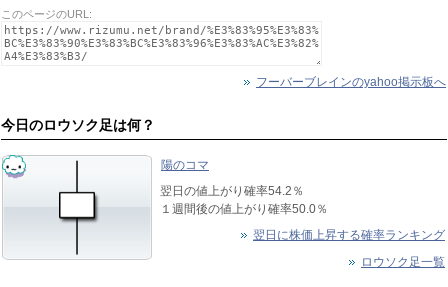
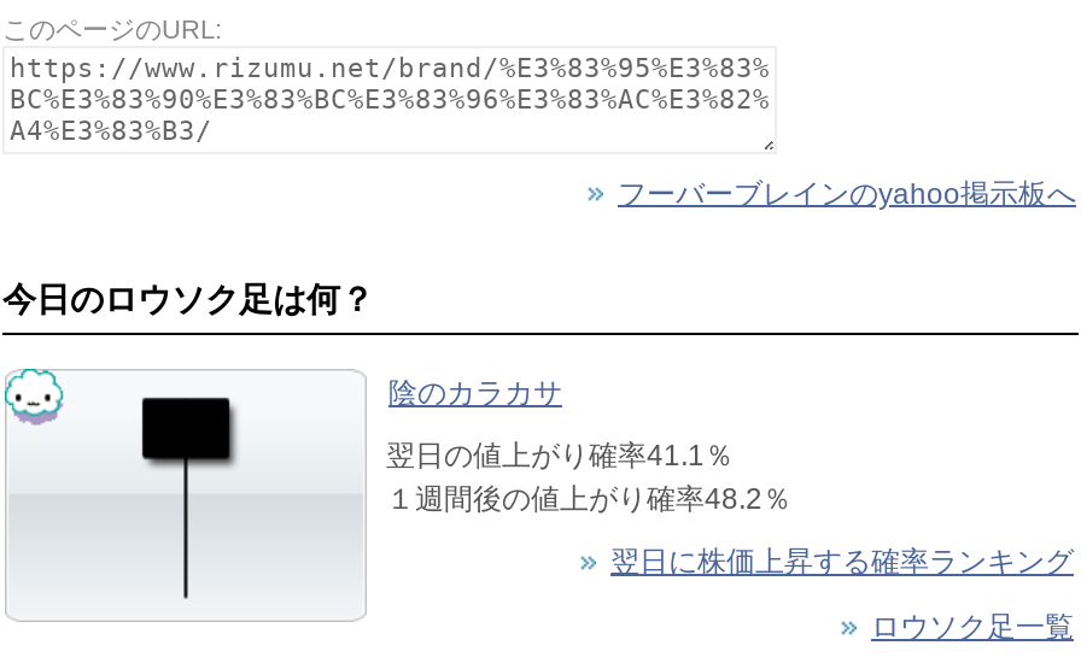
[58,159,99,224] [image] -> [140,386,236,528] [image]
[161,158,209,172] 陽のコマ -> [388,375,562,409] 陰のカラカサ
[160,184,328,216] 翌日の値上がり確率54.2％ | １週間後の値上がり確率50.0％ -> [386,438,791,515] 翌日の値上がり確率41.1％ | １週間後の値上がり確率48.2％

